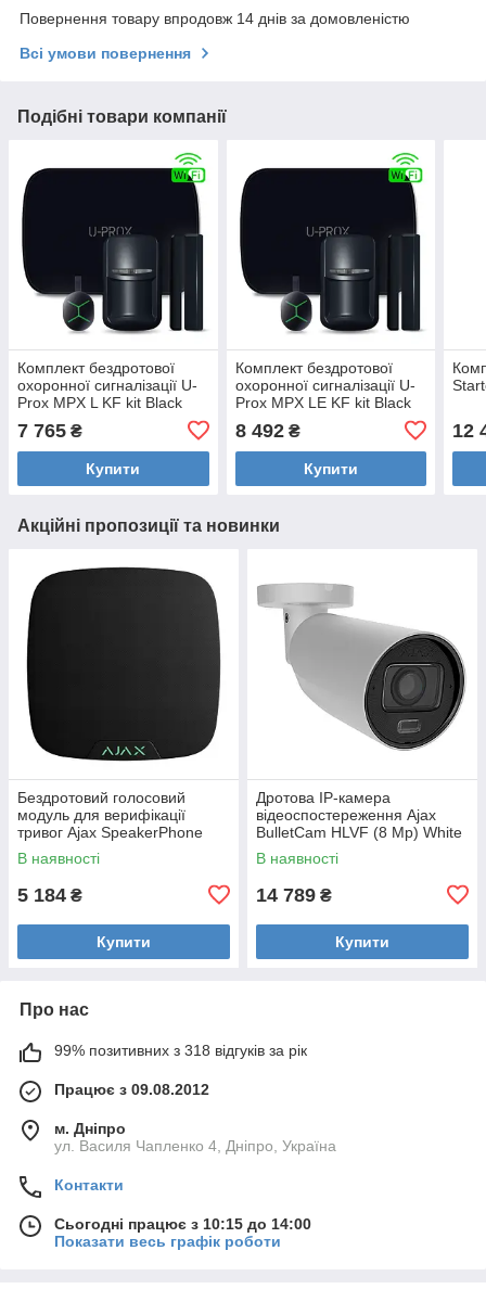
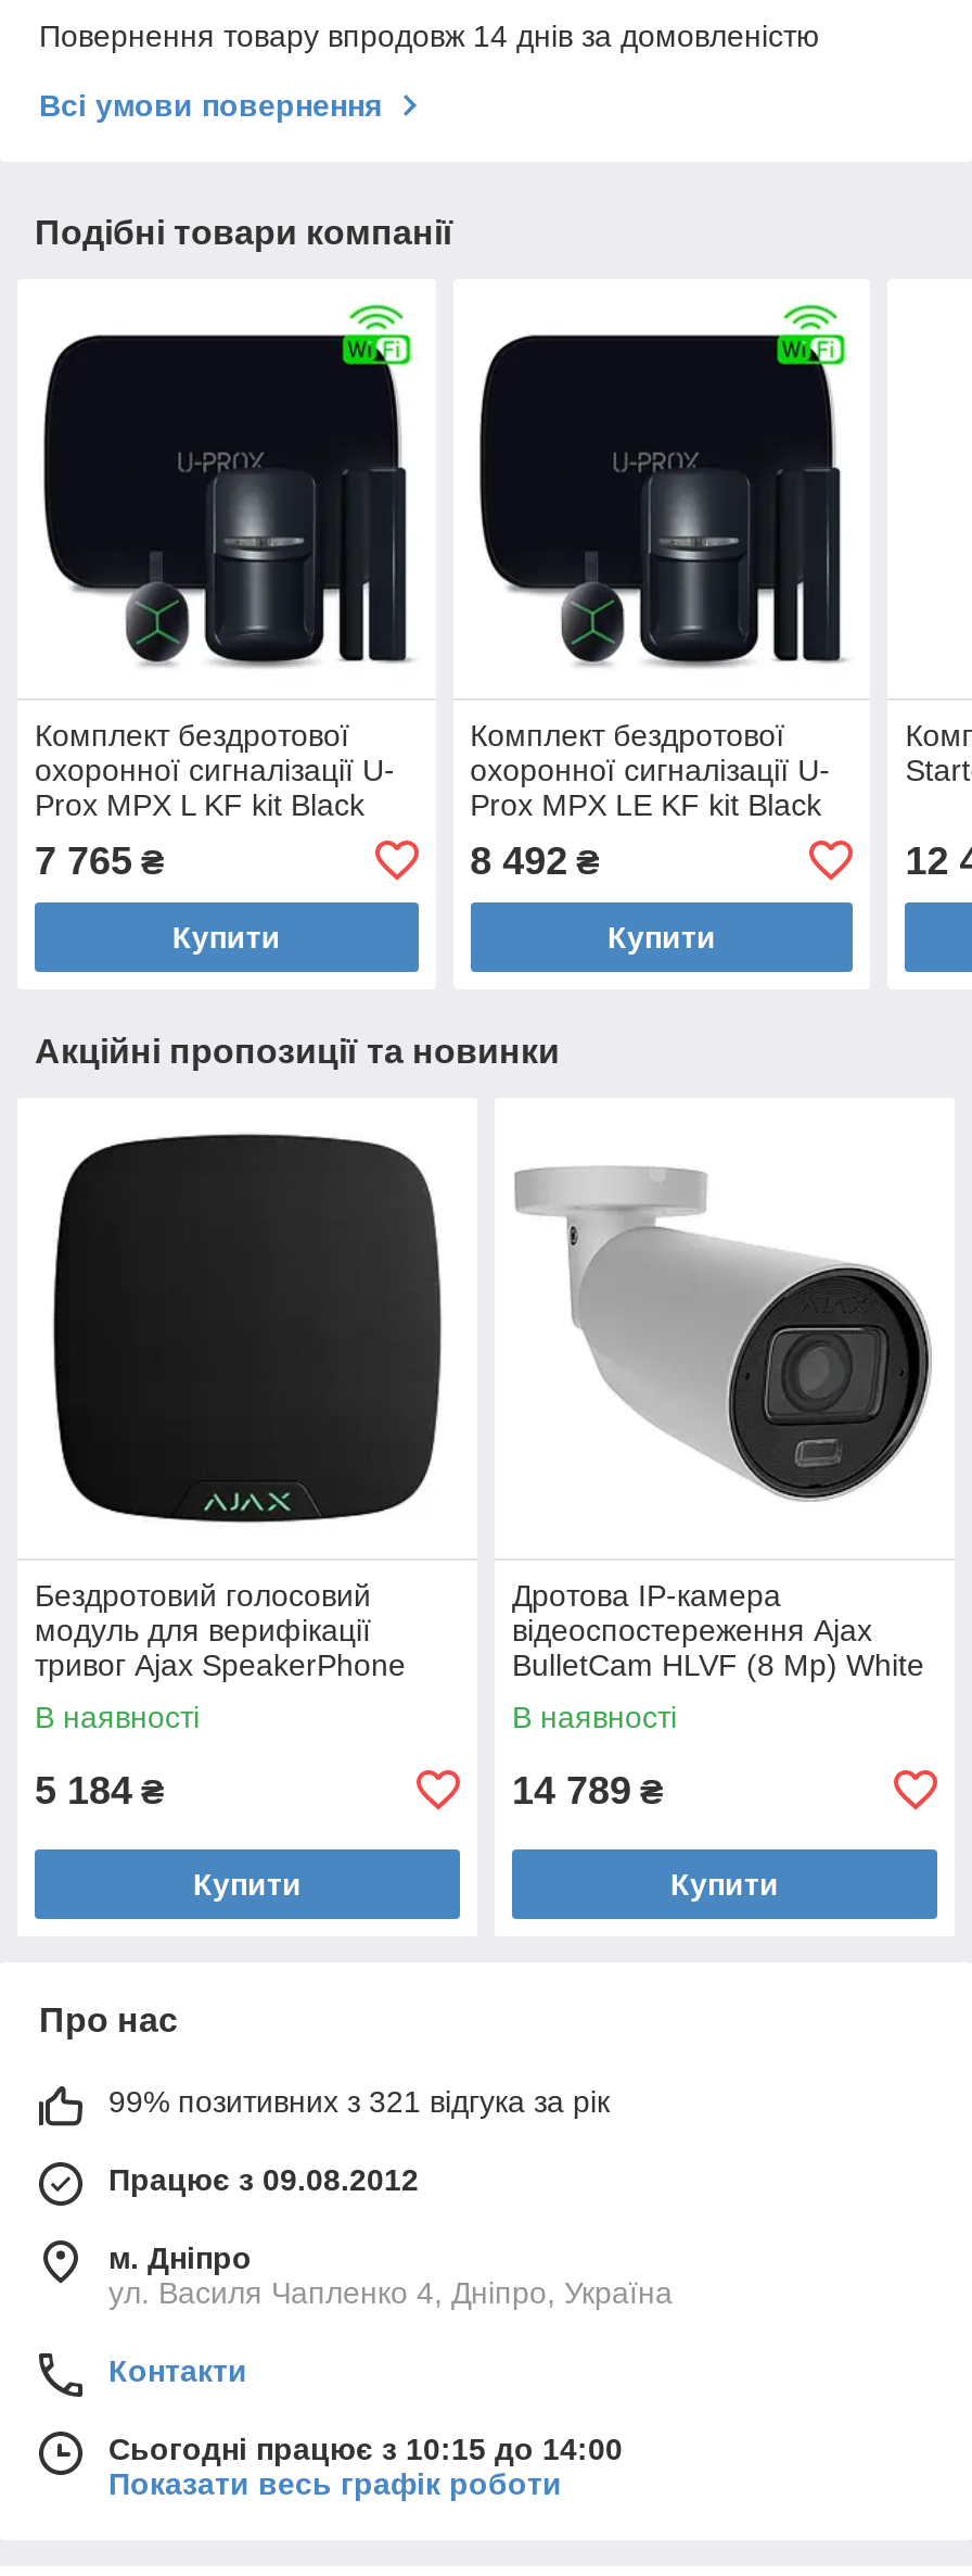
[54,1041,307,1059] 99% позитивних з 318 відгуків за рік -> [108,2084,610,2118] 99% позитивних з 321 відгука за рік

